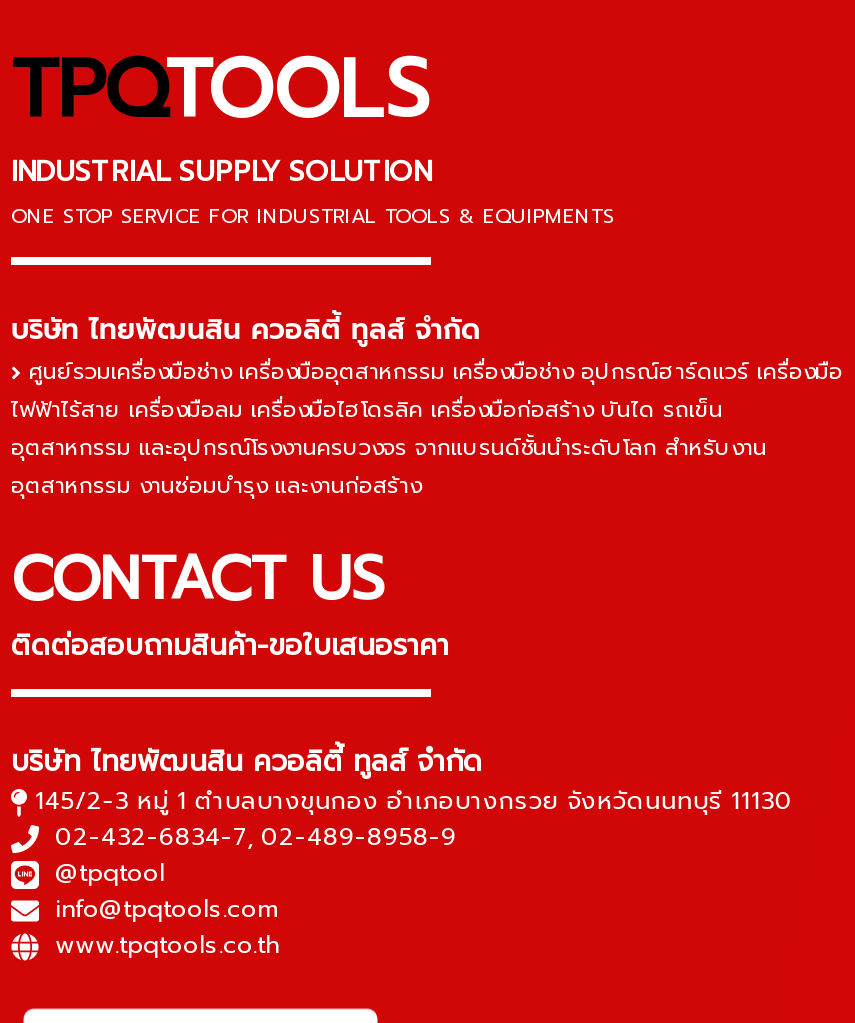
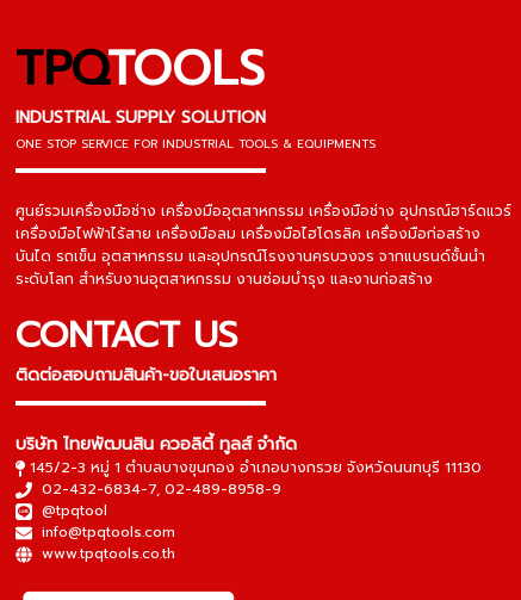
[11,309,843,503] บริษัท ไทยพัฒนสิน ควอลิตี้ ทูลส์ จำกัด | ศูนย์รวมเครื่องมือช่าง เครื่องมืออุตสาหกรรม เครื่องมือช่าง อุปกรณ์ฮาร์ดแวร์ เครื่องมือ | ไฟฟ้าไร้สาย เครื่องมือลม เครื่องมือไฮโดรลิค เครื่องมือก่อสร้าง บันได รถเข็น | อุตสาหกรรม และอุปกรณ์โรงงานครบวงจร จากแบรนด์ชั้นนำระดับโลก สำหรับงาน | อุตสาหกรรม งานซ่อมบำรุง และงานก่อสร้าง -> [15,200,511,290] ศูนย์รวมเครื่องมือช่าง เครื่องมืออุตสาหกรรม เครื่องมือช่าง อุปกรณ์ฮาร์ดแวร์ | เครื่องมือไฟฟ้าไร้สาย เครื่องมือลม เครื่องมือไฮโดรลิค เครื่องมือก่อสร้าง | บันได รถเข็น อุตสาหกรรม และอุปกรณ์โรงงานครบวงจร จากแบรนด์ชั้นนำ | ระดับโลก สำหรับงานอุตสาหกรรม งานซ่อมบำรุง และงานก่อสร้าง

